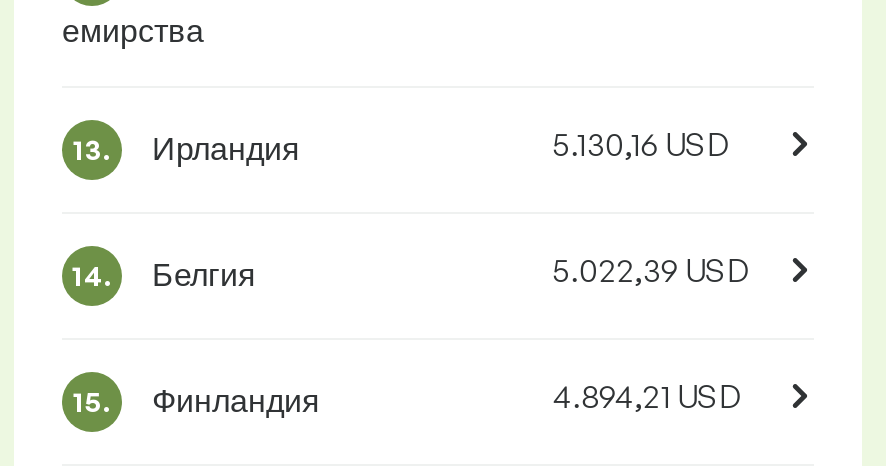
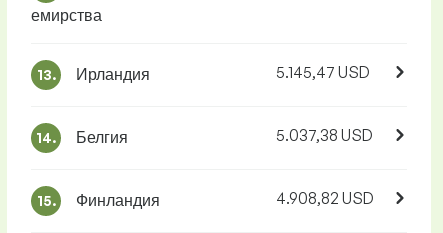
[553,124,729,164] 5.130,16 USD -> [276,62,370,82] 5.145,47 USD
[553,250,749,290] 5.022,39 USD -> [276,125,373,145] 5.037,38 USD
[553,376,741,416] 4.894,21 USD -> [276,188,374,208] 4.908,82 USD

